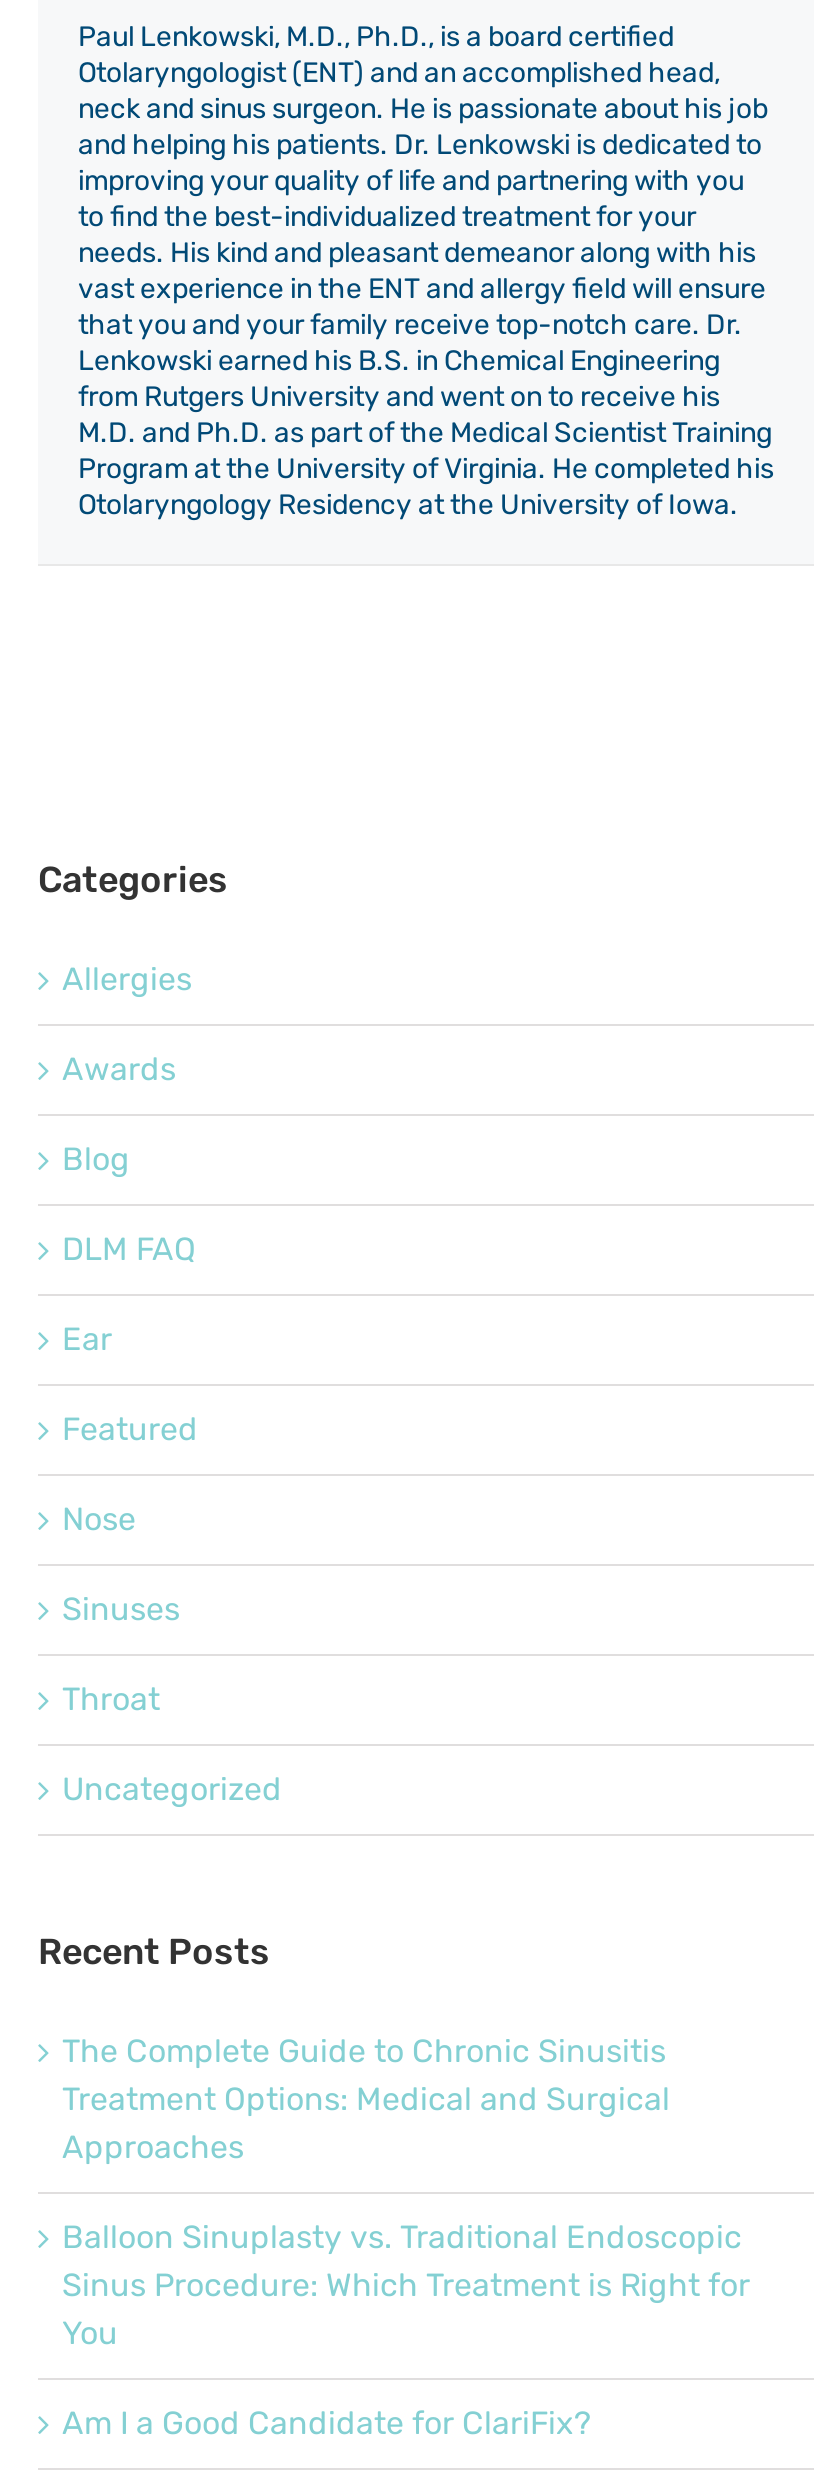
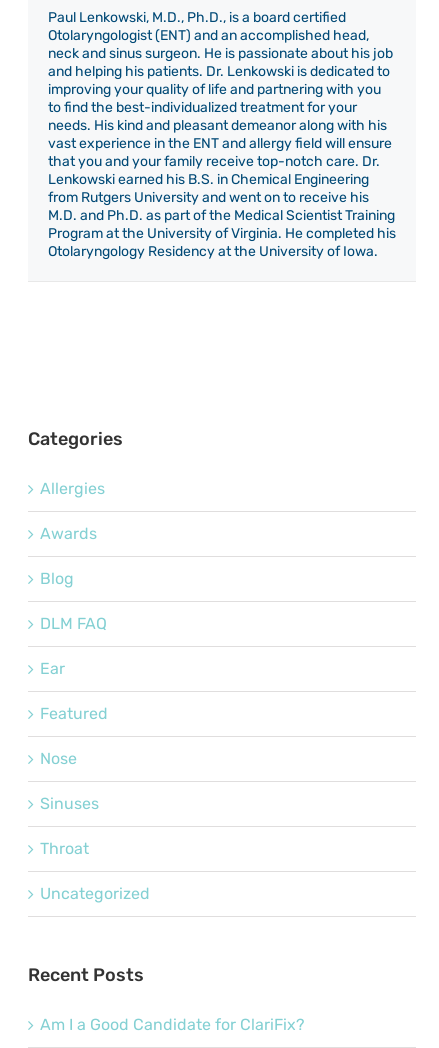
[62,2032,750,2352] The Complete Guide to Chronic Sinusitis | Treatment Options: Medical and Surgical | Approaches | Balloon Sinuplasty vs. Traditional Endoscopic | Sinus Procedure: Which Treatment is Right for | You -> none

